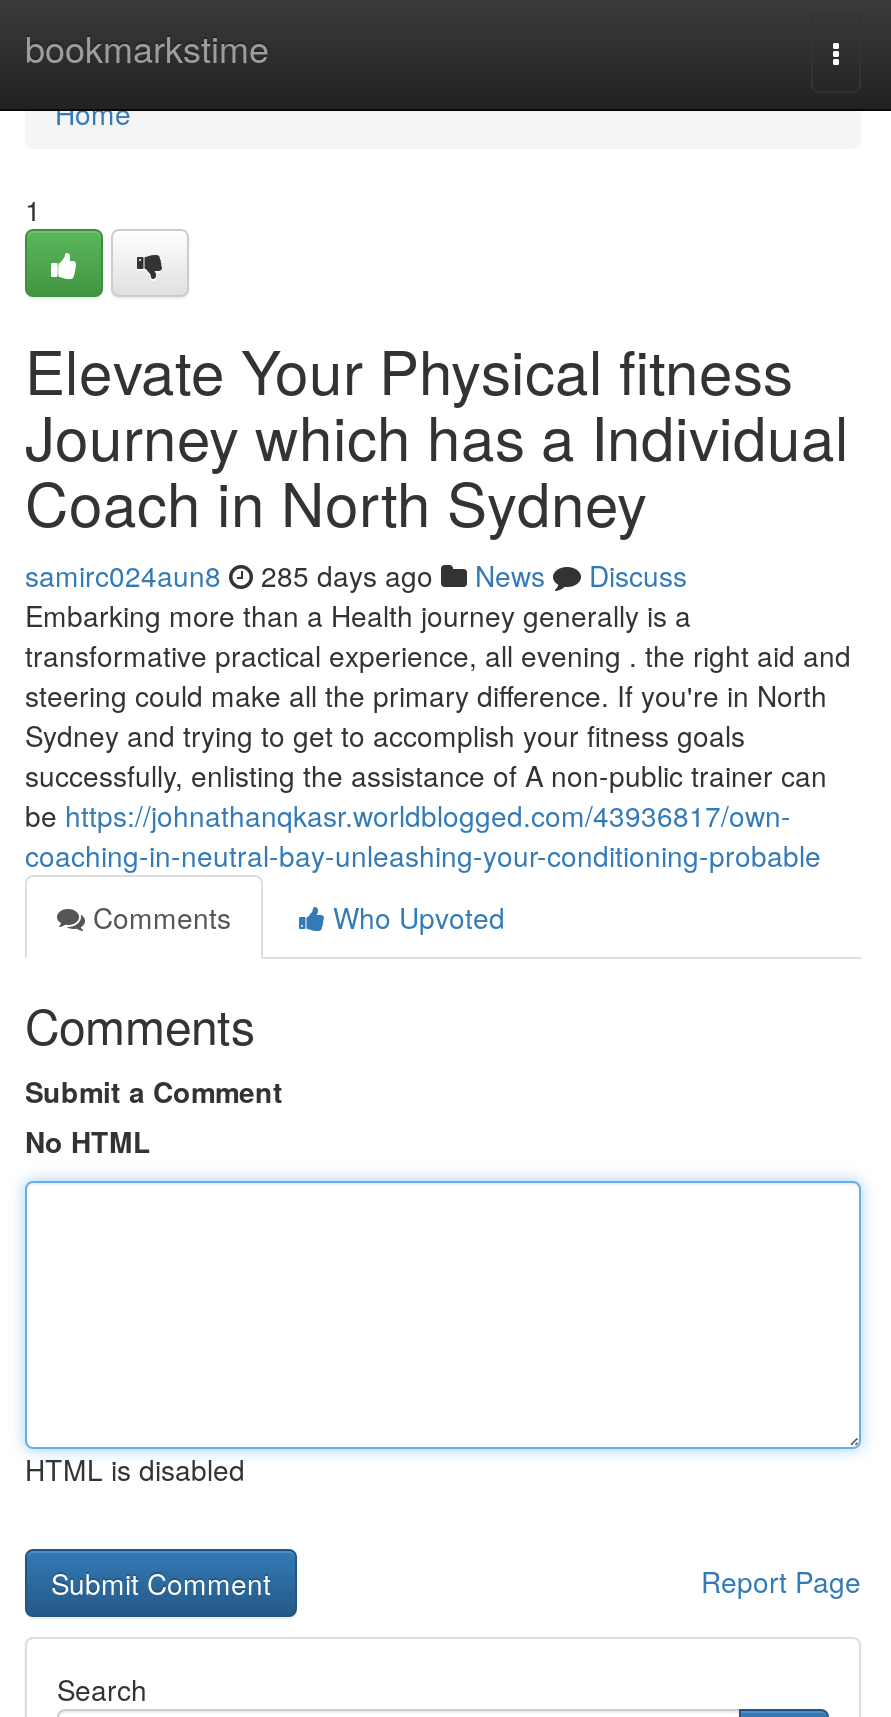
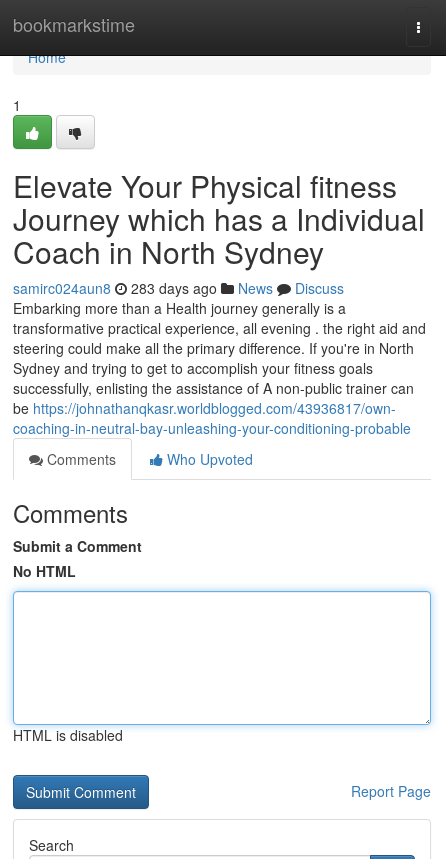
[25,555,687,595] samirc024aun8 285 days ago News Discuss -> [13,278,344,298] samirc024aun8 283 days ago News Discuss

